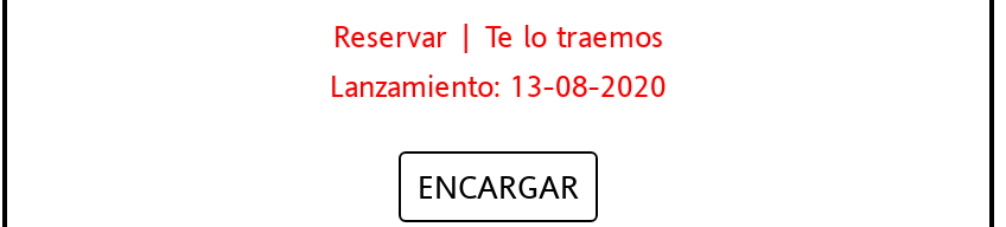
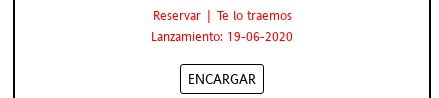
[330,64,667,106] Lanzamiento: 13-08-2020 -> [151,27,293,45] Lanzamiento: 19-06-2020

